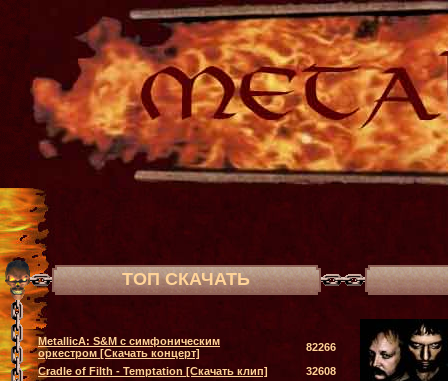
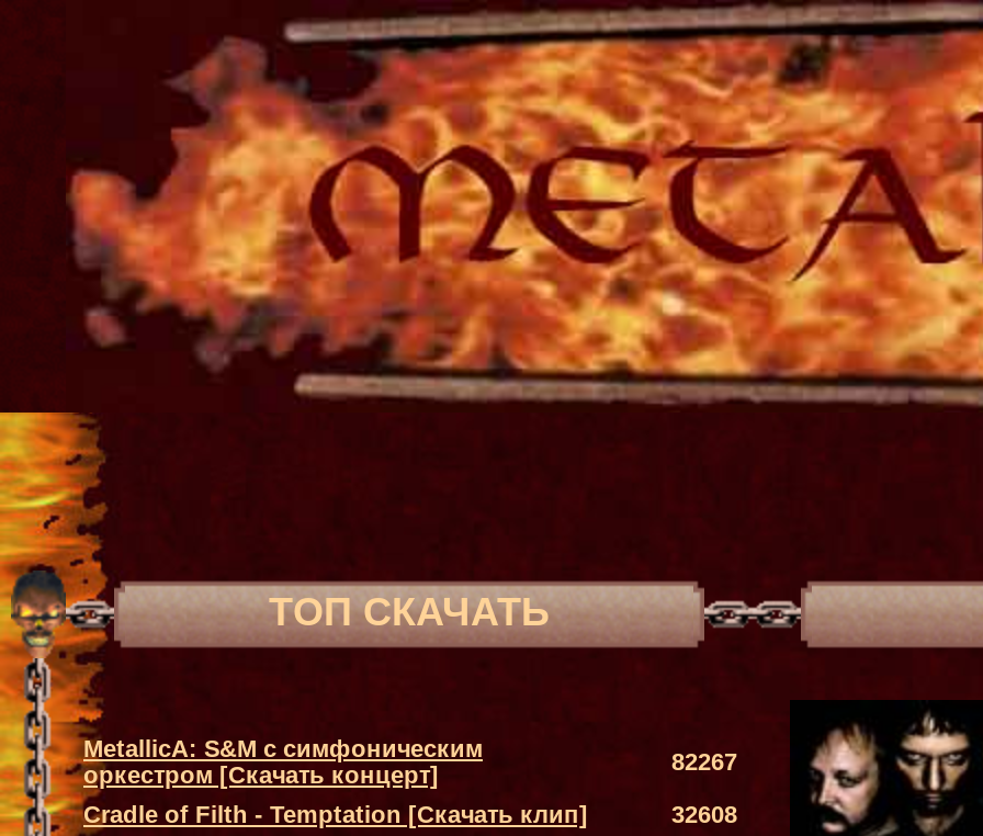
[306,341,336,353] 82266 -> [671,748,737,775] 82267

